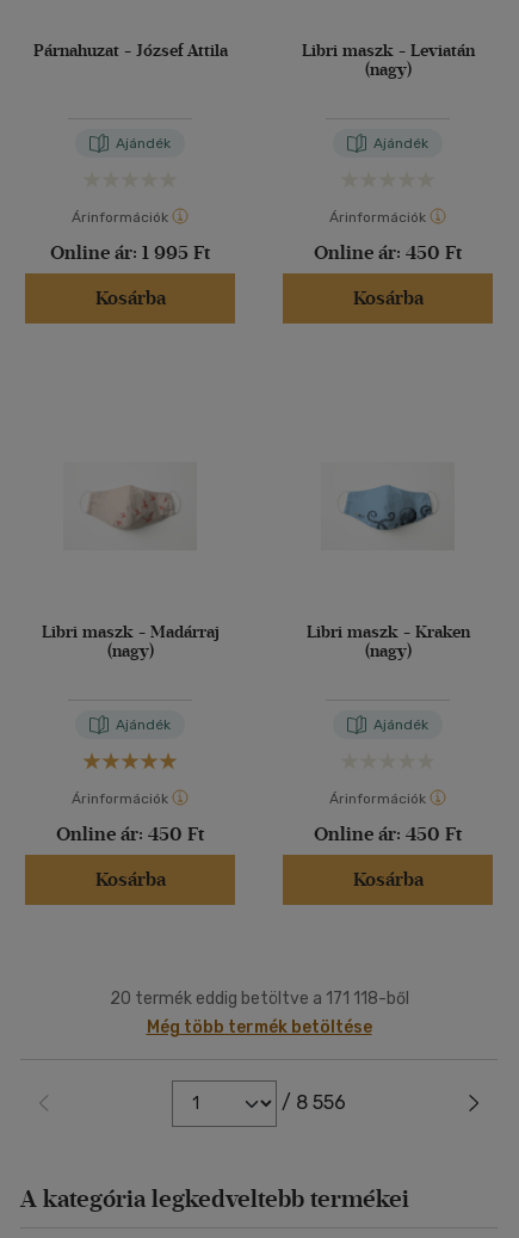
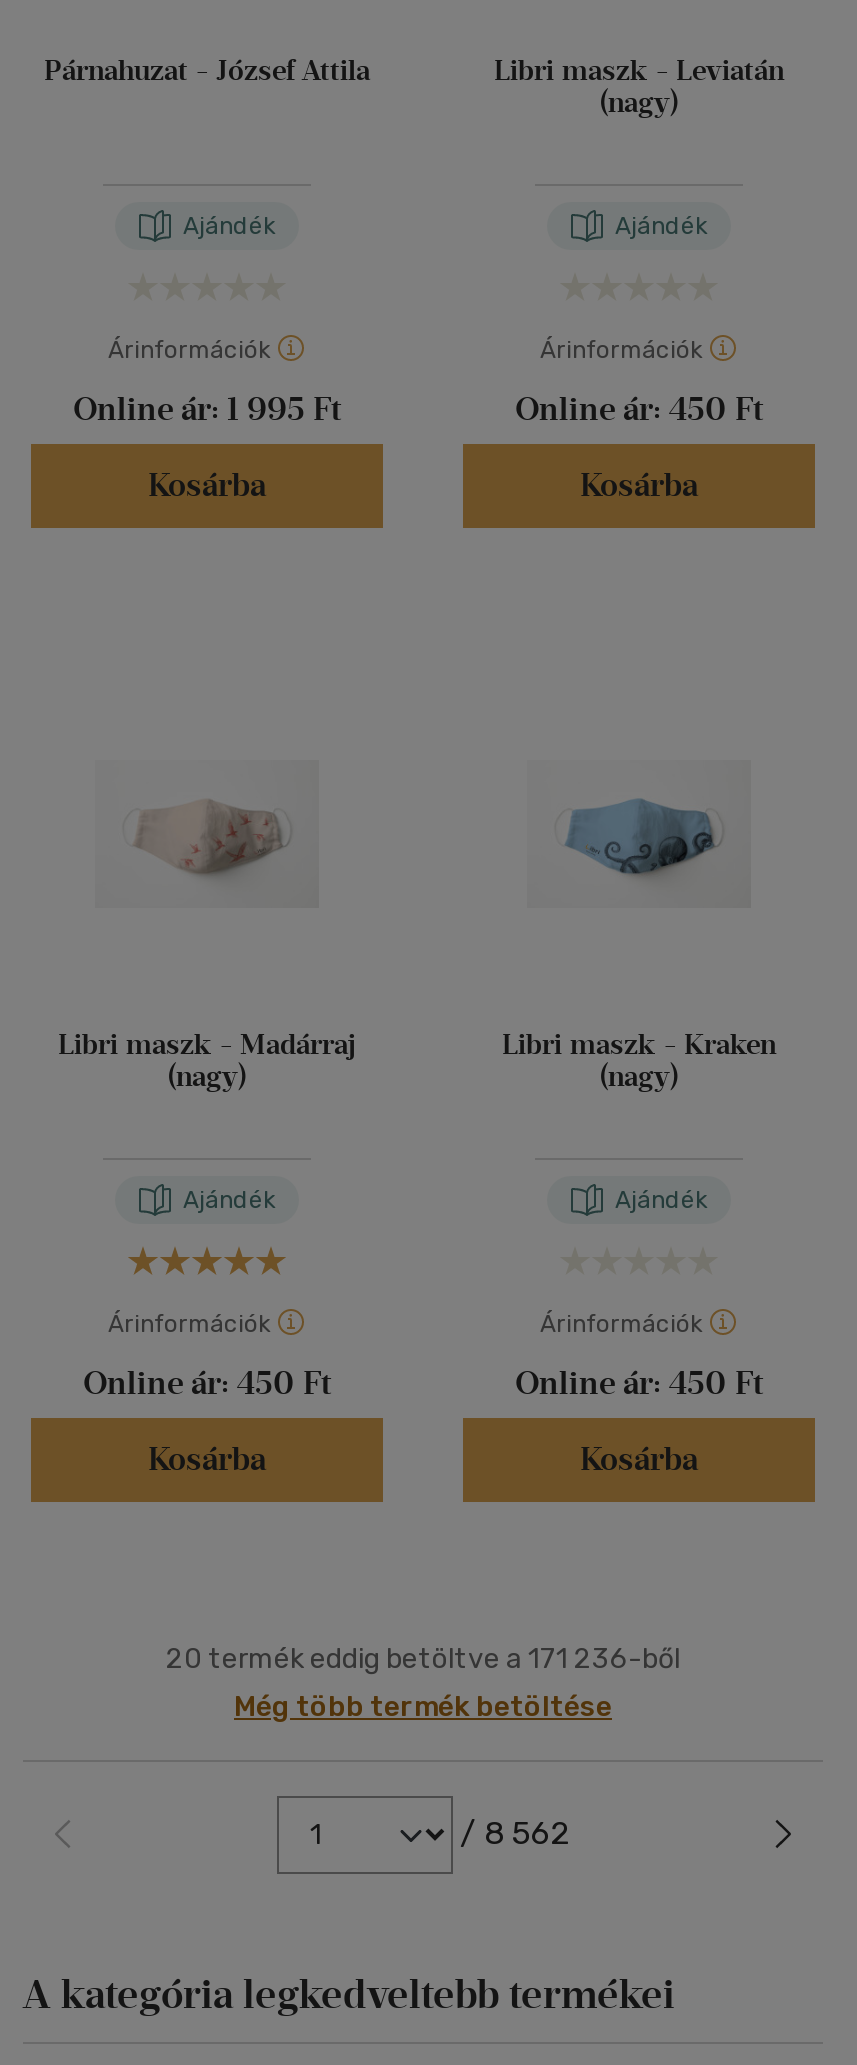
[109,988,409,1009] 20 termék eddig betöltve a 171 118-ből -> [166,1642,680,1676] 20 termék eddig betöltve a 171 236-ből
[282,1091,346,1114] / 8 556 -> [460,1814,570,1852] / 8 562

